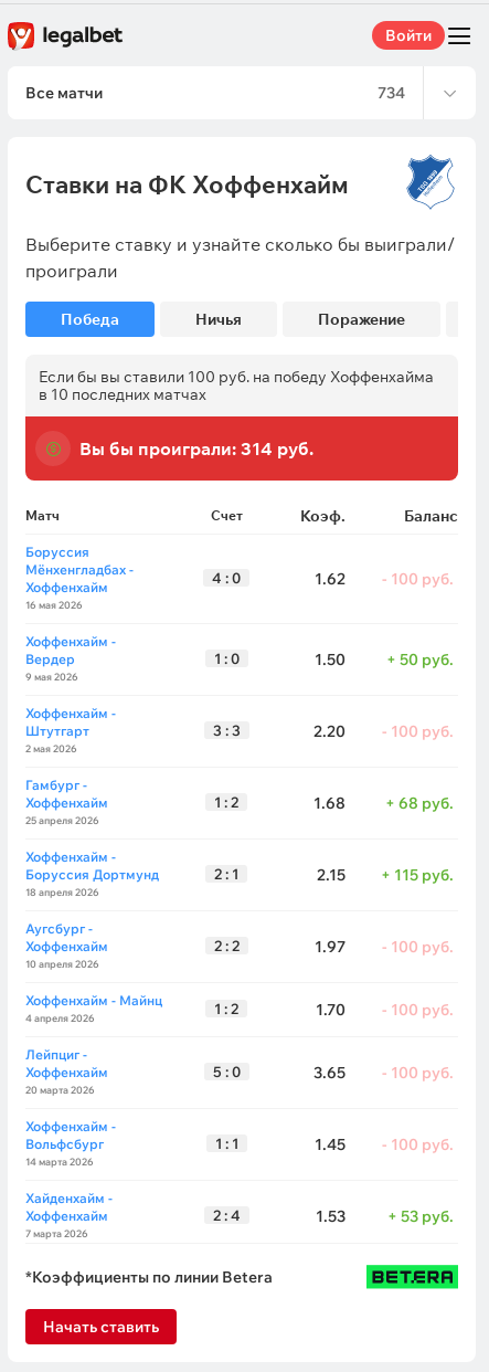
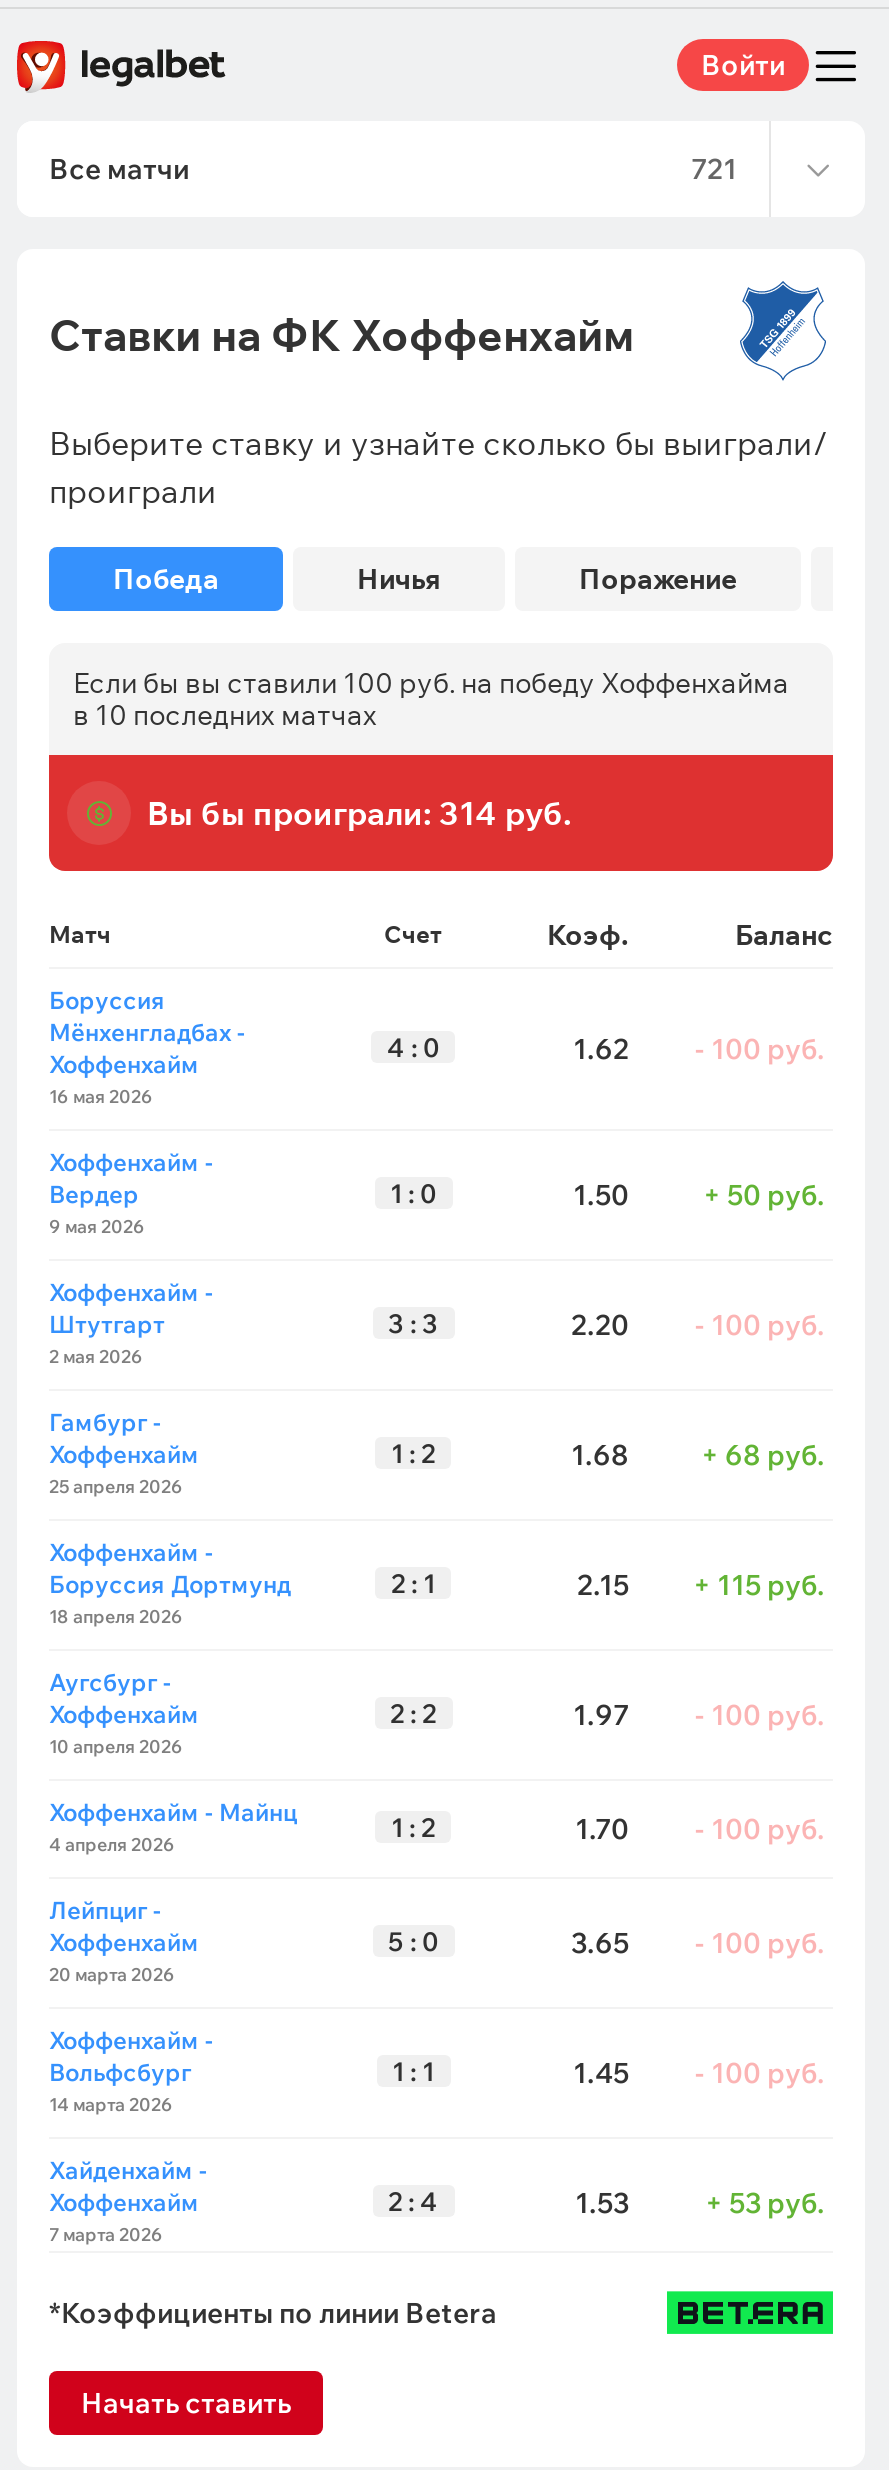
[378,83,405,103] 734 -> [691,151,737,187] 721

